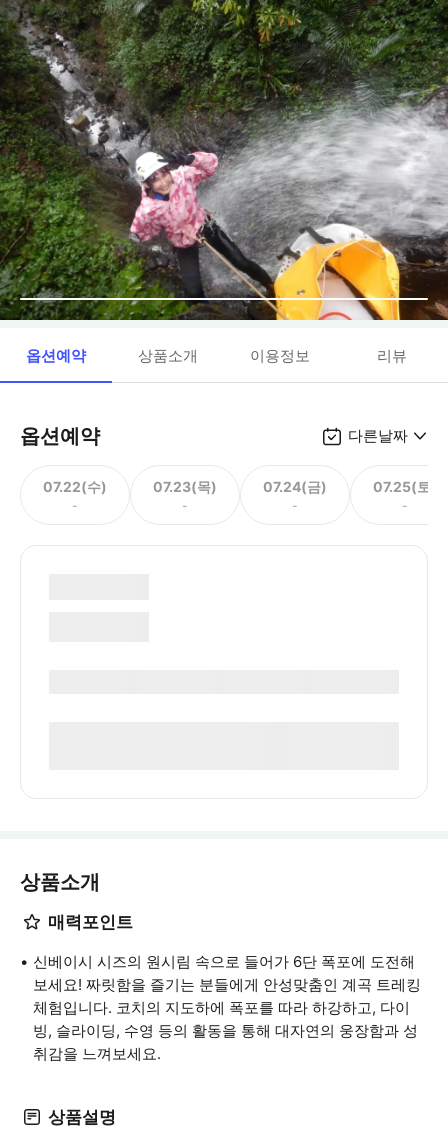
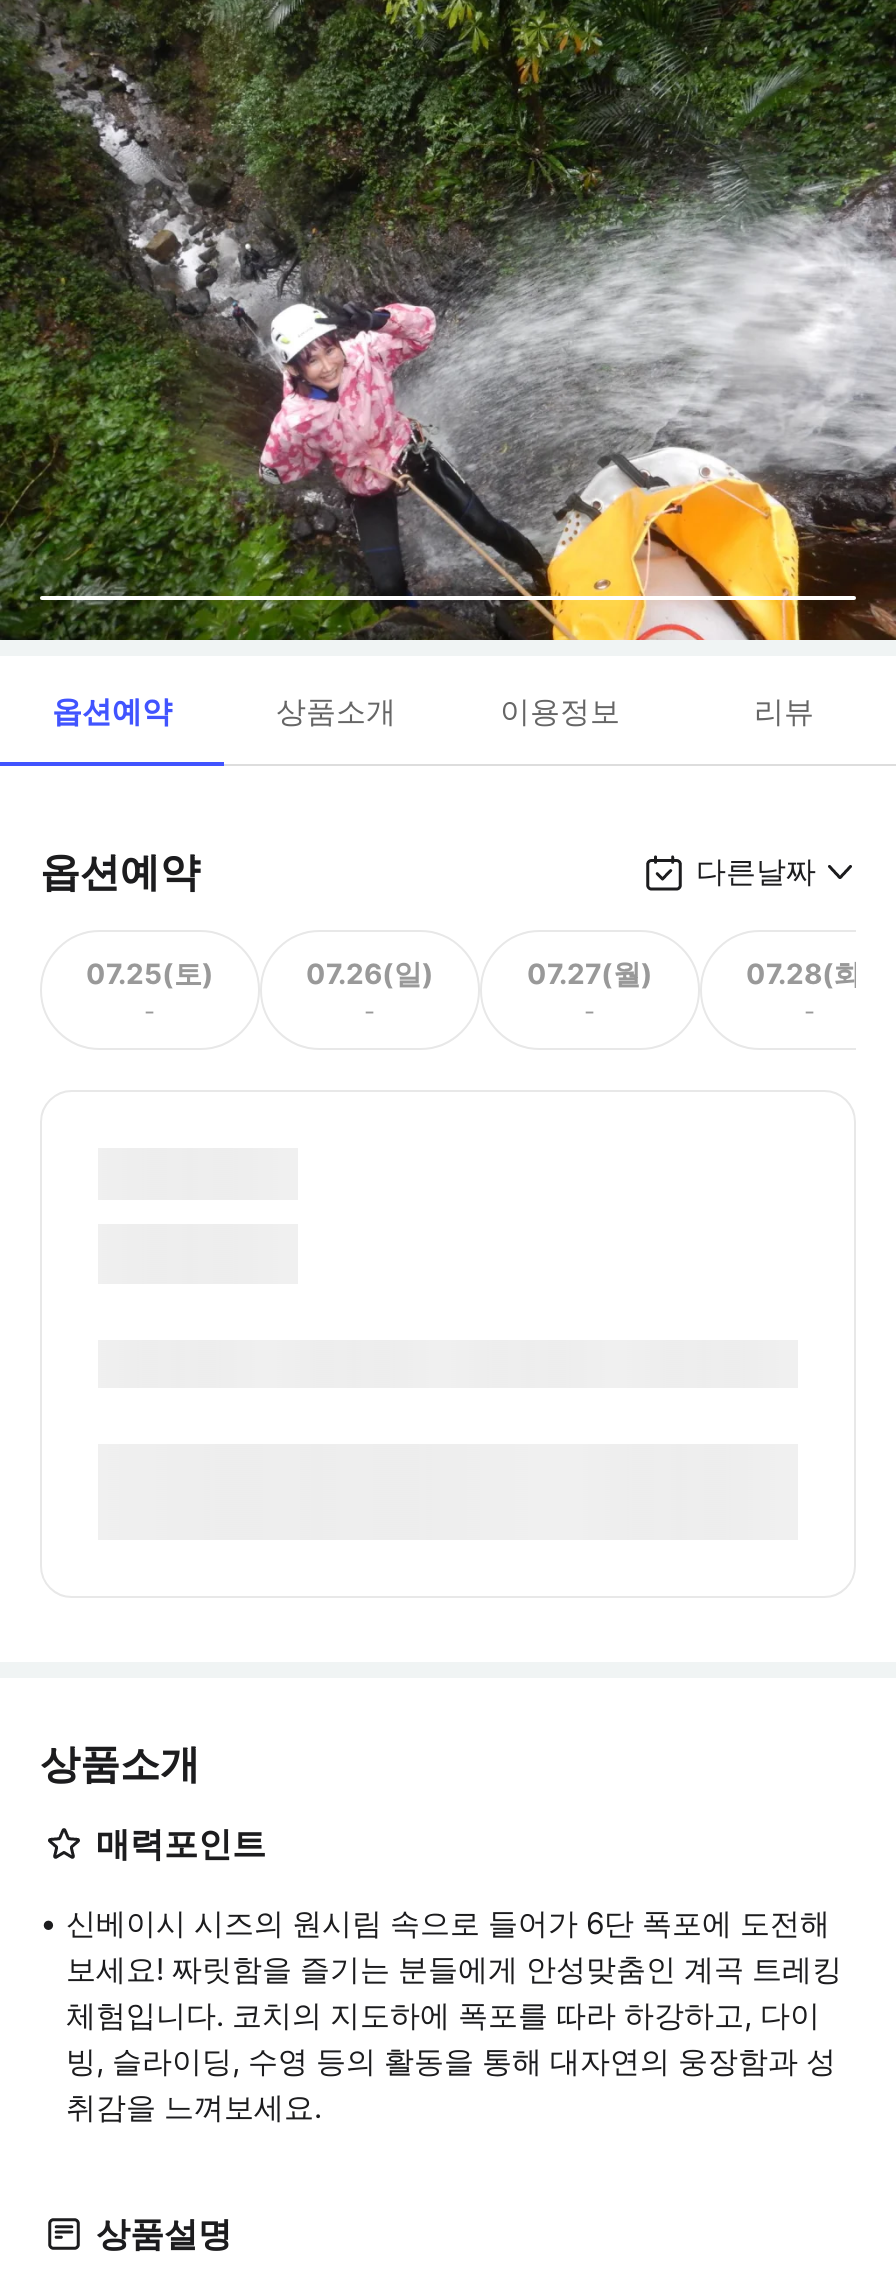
[43,477,107,494] 07.22(수) -> [86,955,214,989] 07.25(토)
[153,477,217,494] 07.23(목) -> [306,955,434,989] 07.26(일)
[263,477,327,494] 07.24(금) -> [527,955,653,989] 07.27(월)
[373,477,437,494] 07.25(토) -> [746,955,874,989] 07.28(화)

